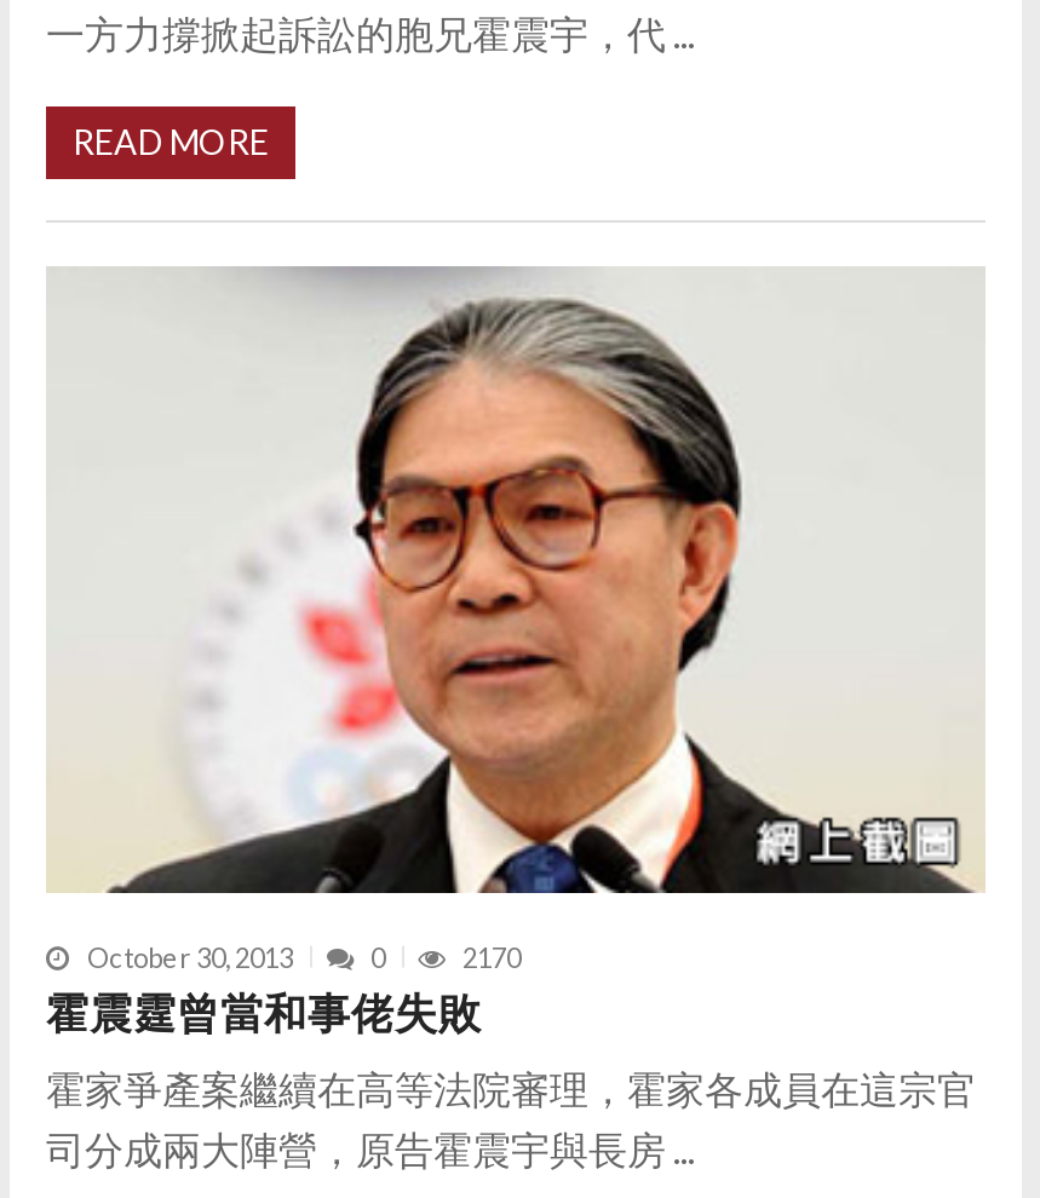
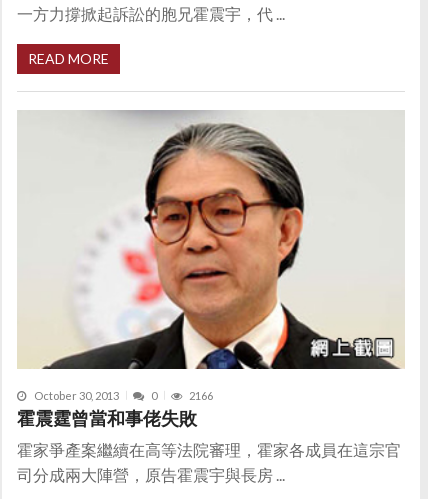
[462,940,521,972] 2170 -> [189,389,213,402] 2166

